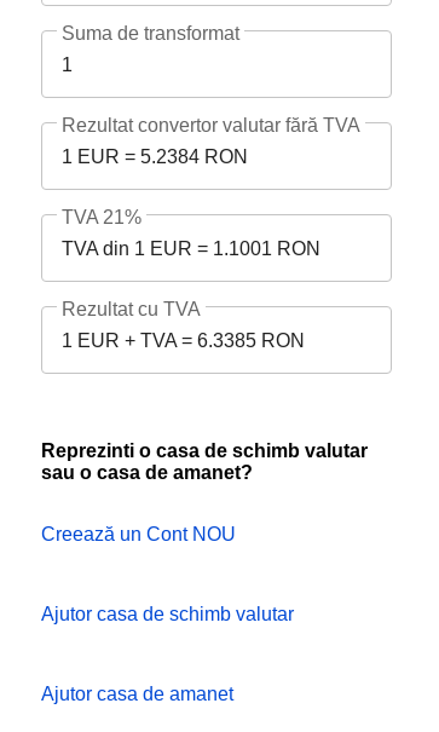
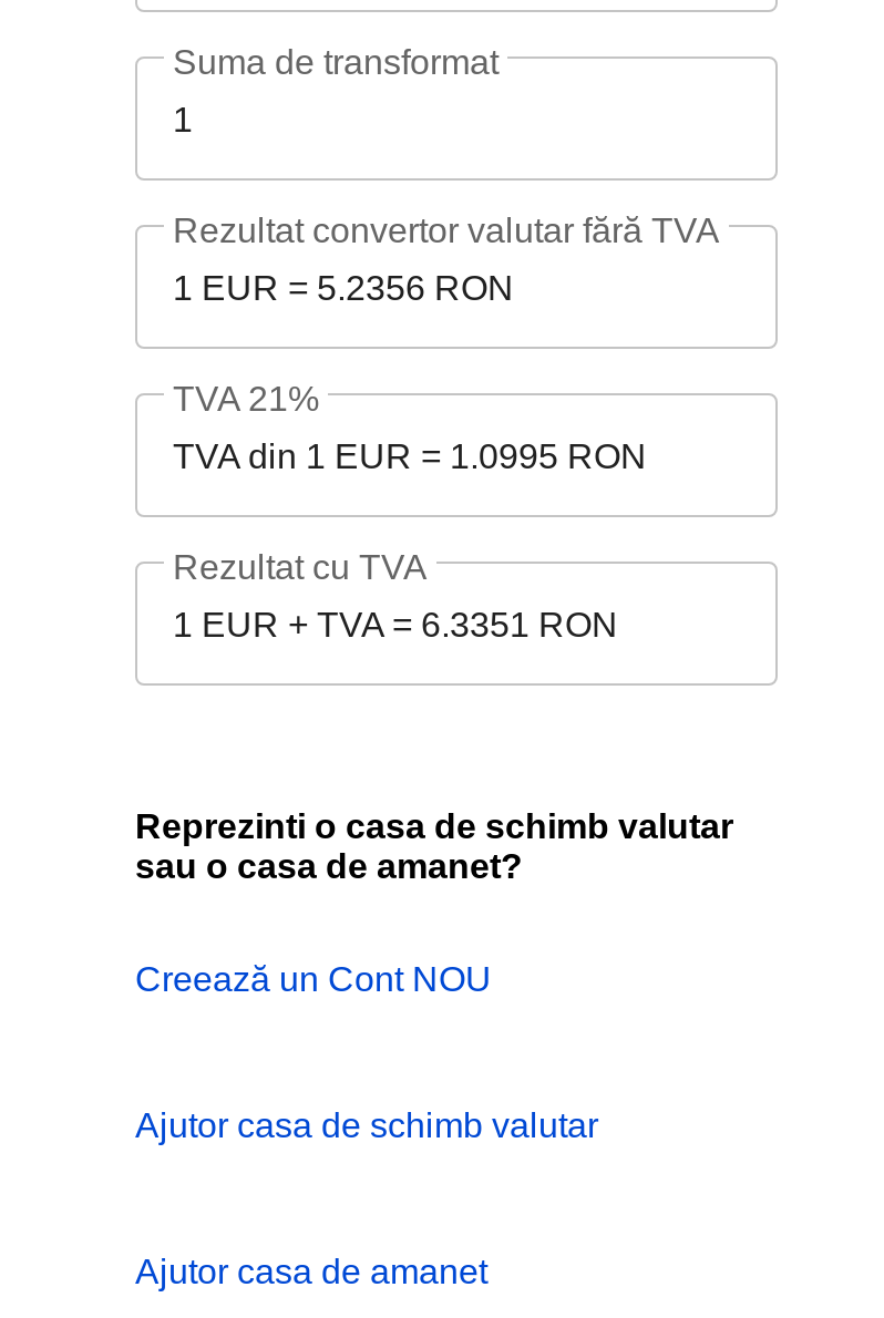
[62,146,248,167] 1 EUR = 5.2384 RON -> [173,269,514,307] 1 EUR = 5.2356 RON
[62,238,320,259] TVA din 1 EUR = 1.1001 RON -> [173,437,647,475] TVA din 1 EUR = 1.0995 RON
[62,330,305,351] 1 EUR + TVA = 6.3385 RON -> [173,606,618,643] 1 EUR + TVA = 6.3351 RON

